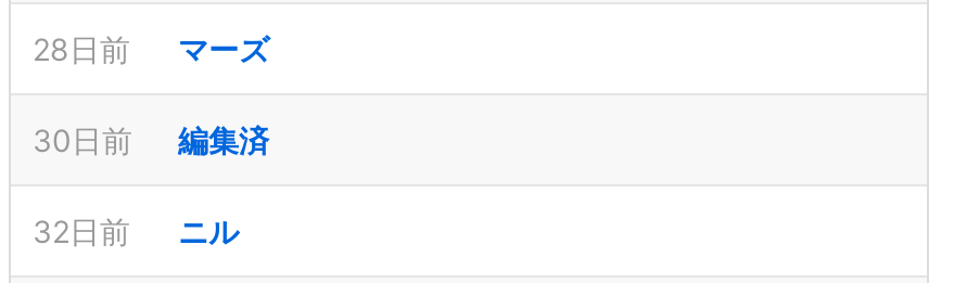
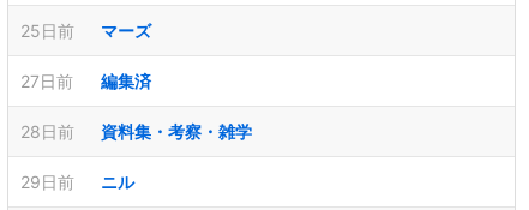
[33,30,269,67] 28日前 マーズ -> [20,20,151,41] 25日前 マーズ
[33,121,269,158] 30日前 編集済 -> [20,71,151,91] 27日前 編集済
[33,213,130,249] 32日前 -> [20,121,252,192] 28日前 | 資料集・考察・雑学 | 29日前

